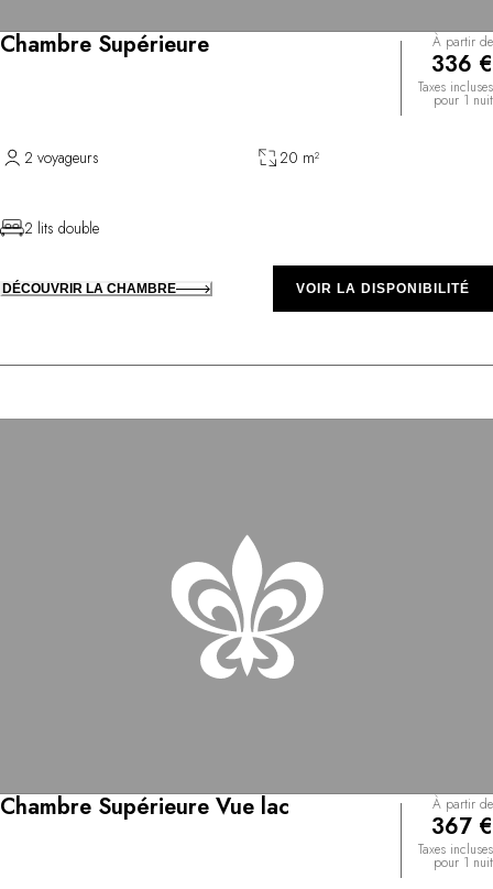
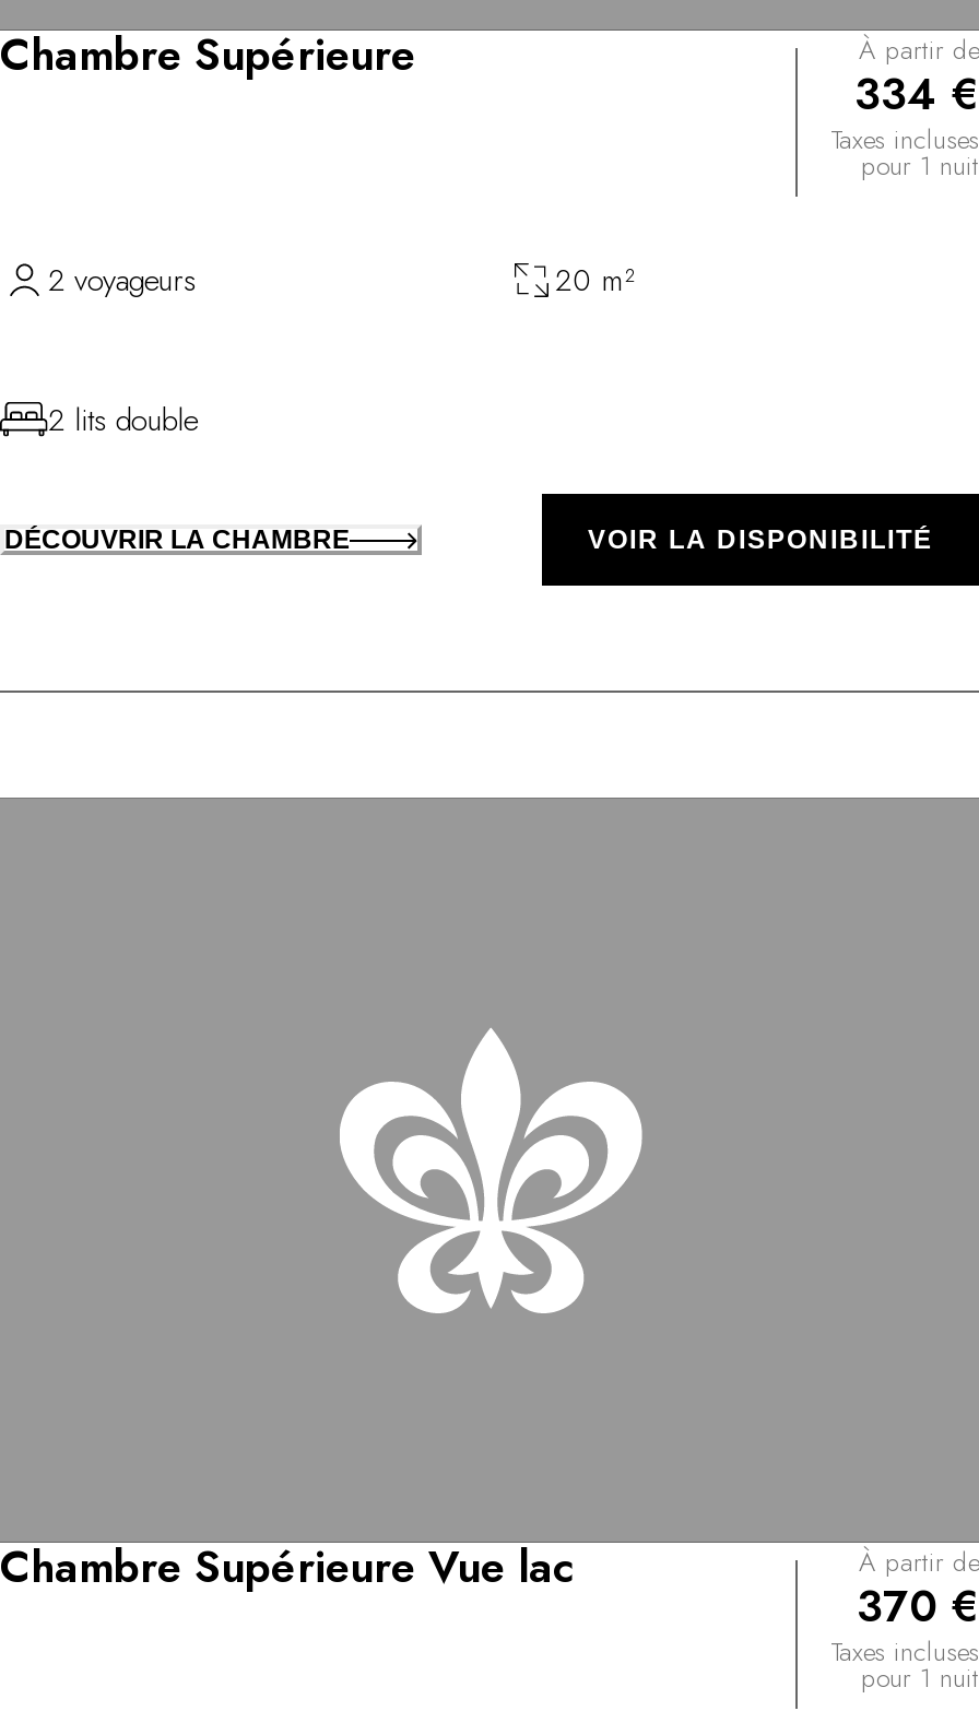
[431,48,493,80] 336 € -> [854,63,979,127] 334 €
[431,811,493,843] 367 € -> [857,1575,979,1639] 370 €

